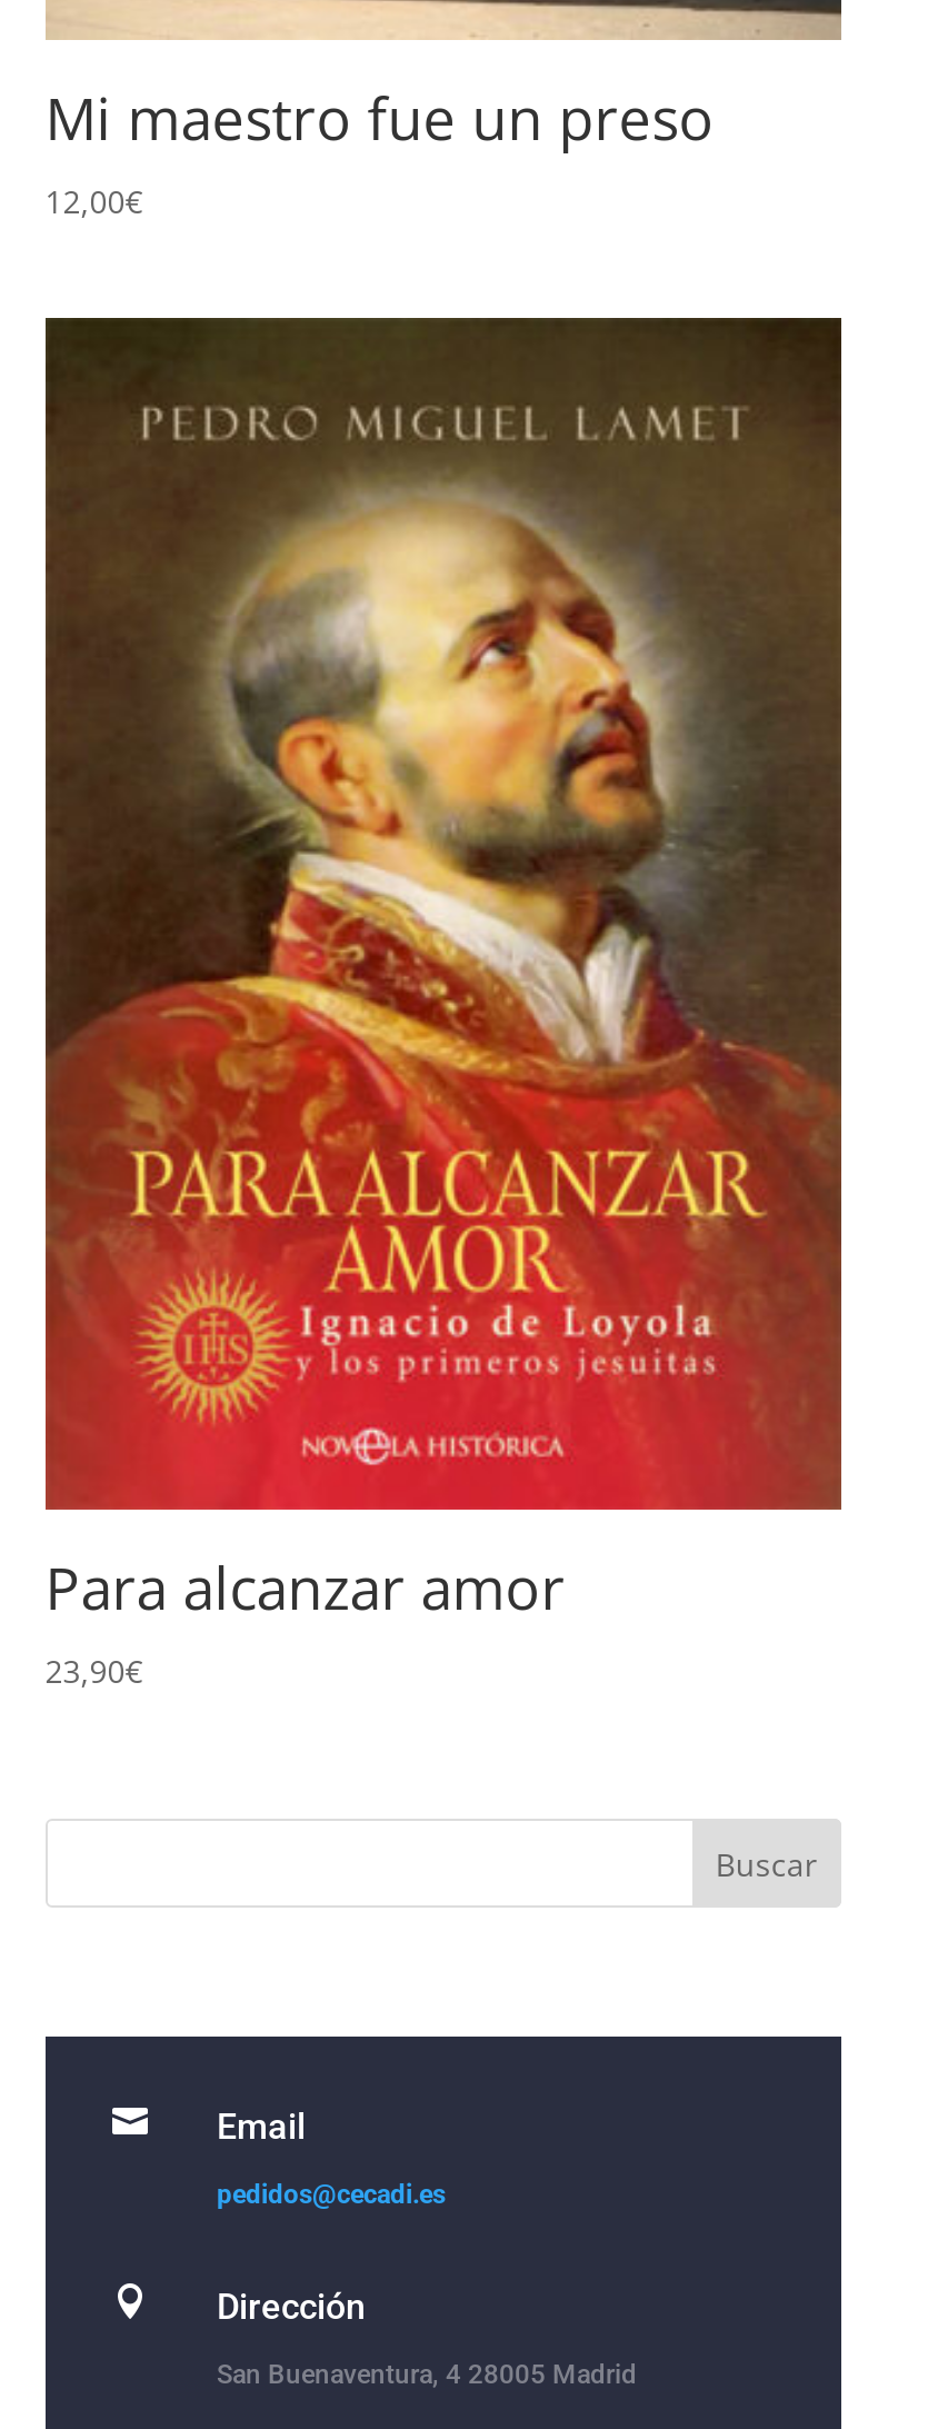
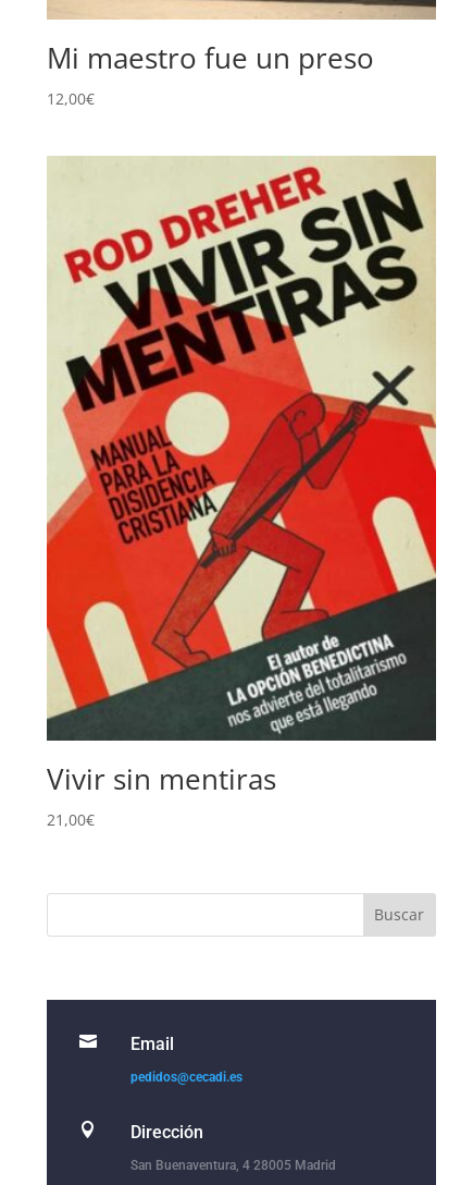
[43,316,844,1692] [image] | Para alcanzar amor | 23,90€ -> [46,156,437,830] [image] | Vivir sin mentiras | 21,00€

